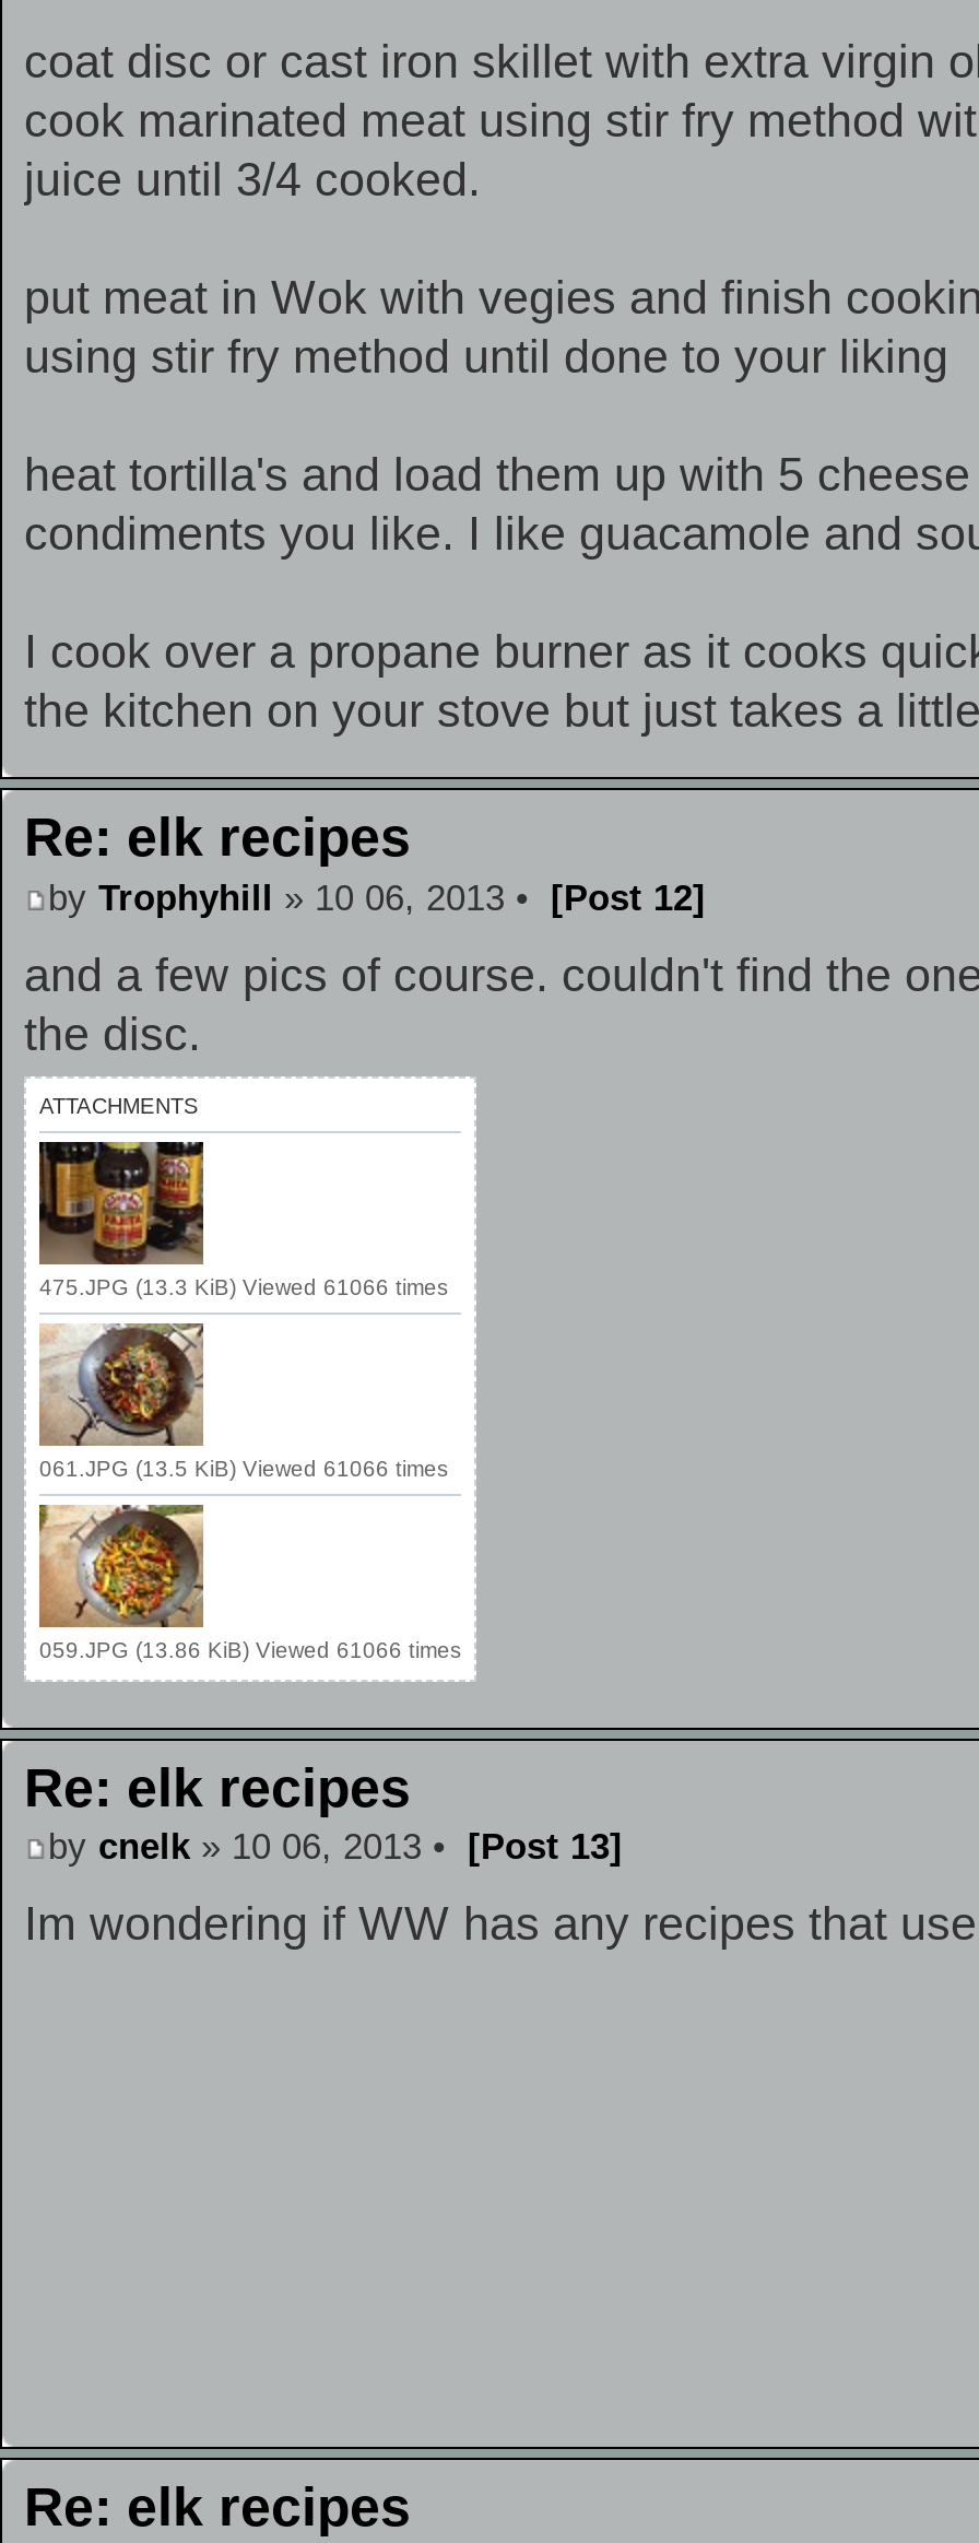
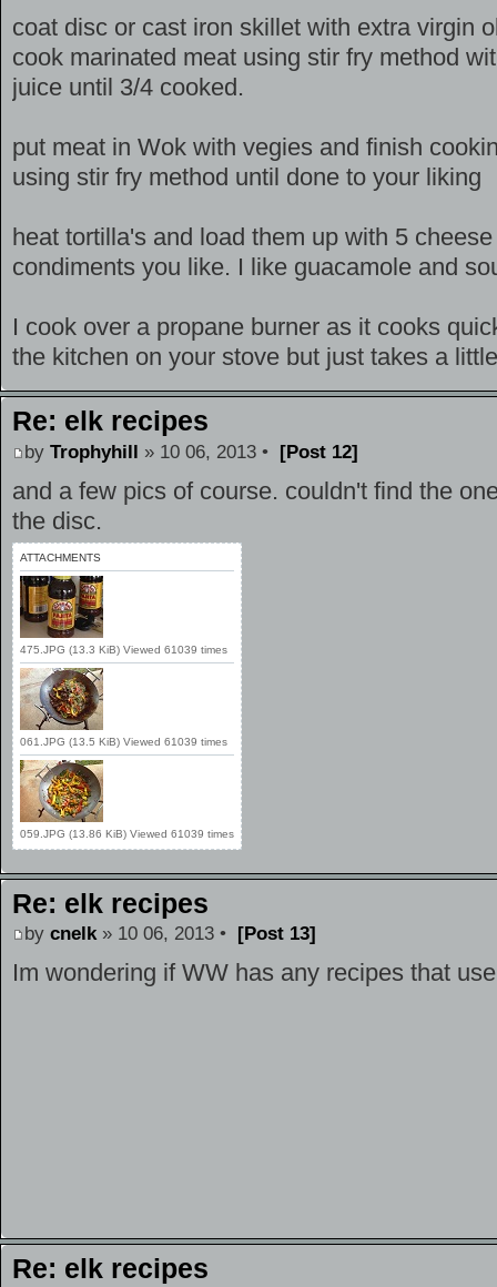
[39,1274,448,1298] 475.JPG (13.3 KiB) Viewed 61066 times -> [20,643,227,655] 475.JPG (13.3 KiB) Viewed 61039 times
[39,1456,448,1480] 061.JPG (13.5 KiB) Viewed 61066 times -> [20,735,227,747] 061.JPG (13.5 KiB) Viewed 61039 times
[39,1637,461,1661] 059.JPG (13.86 KiB) Viewed 61066 times -> [20,827,234,839] 059.JPG (13.86 KiB) Viewed 61039 times

